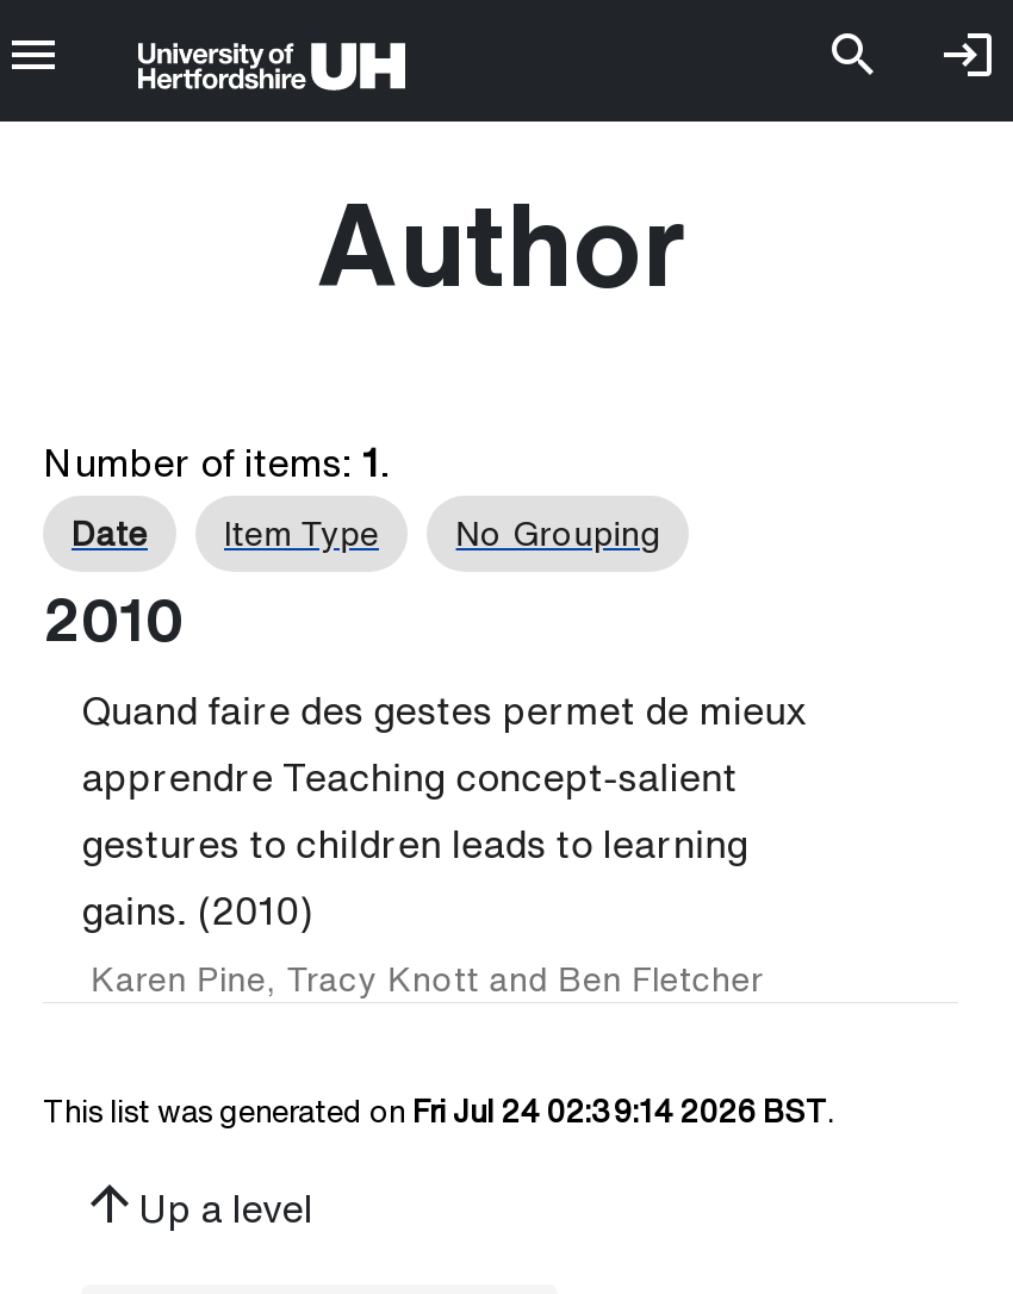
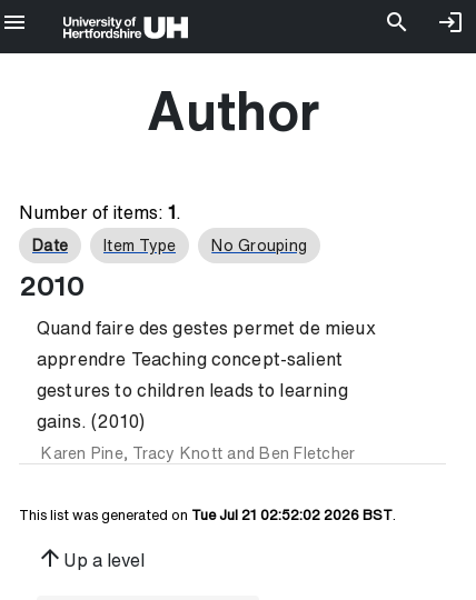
[43,1097,834,1128] This list was generated on Fri Jul 24 02:39:14 2026 BST. -> [19,508,396,523] This list was generated on Tue Jul 21 02:52:02 2026 BST.

